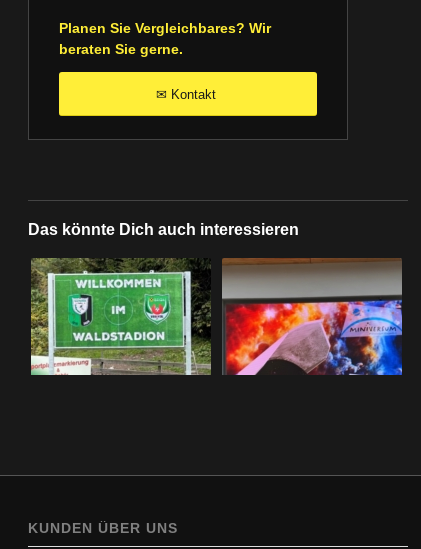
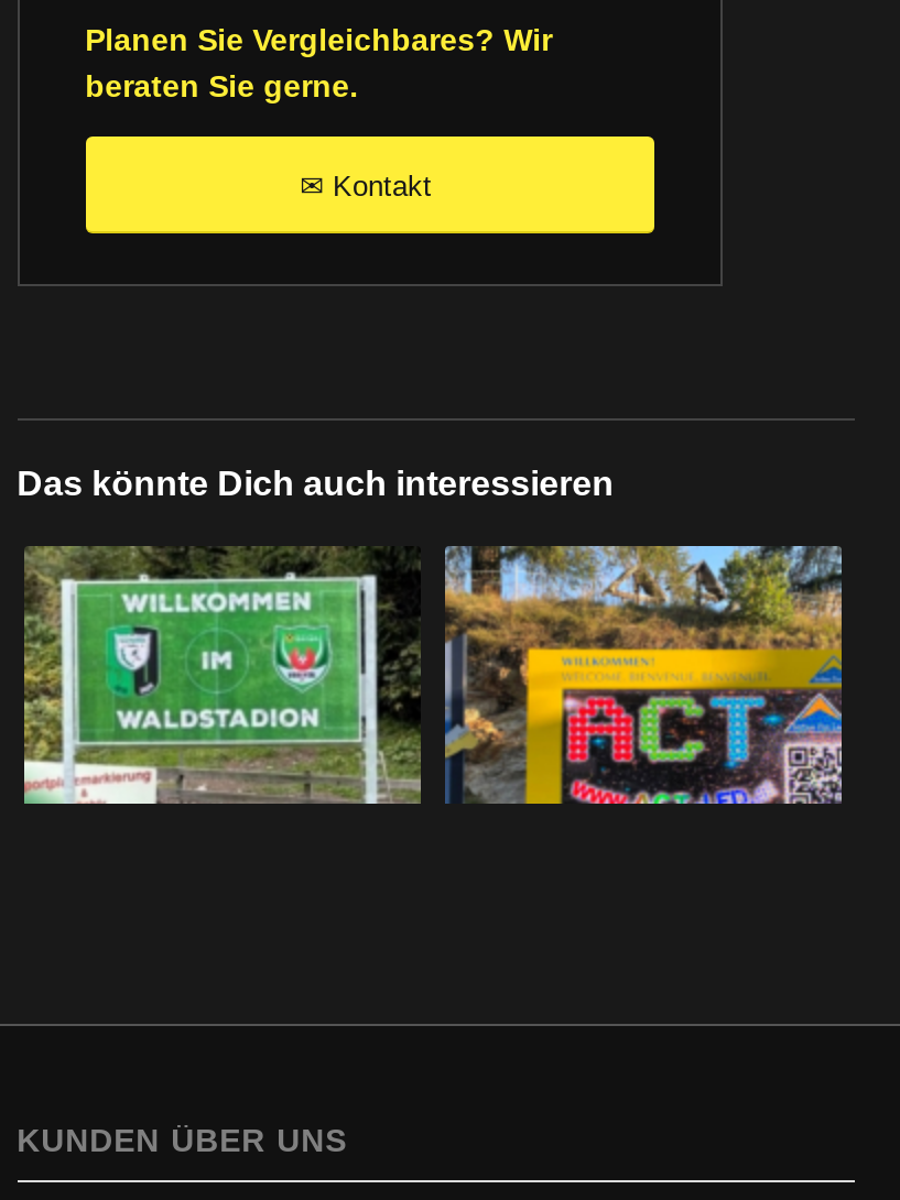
[221,258,403,376] [image] -> [443,544,844,806] [image]

